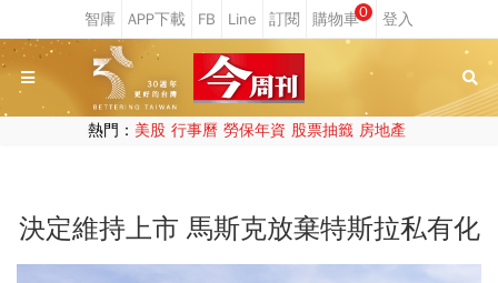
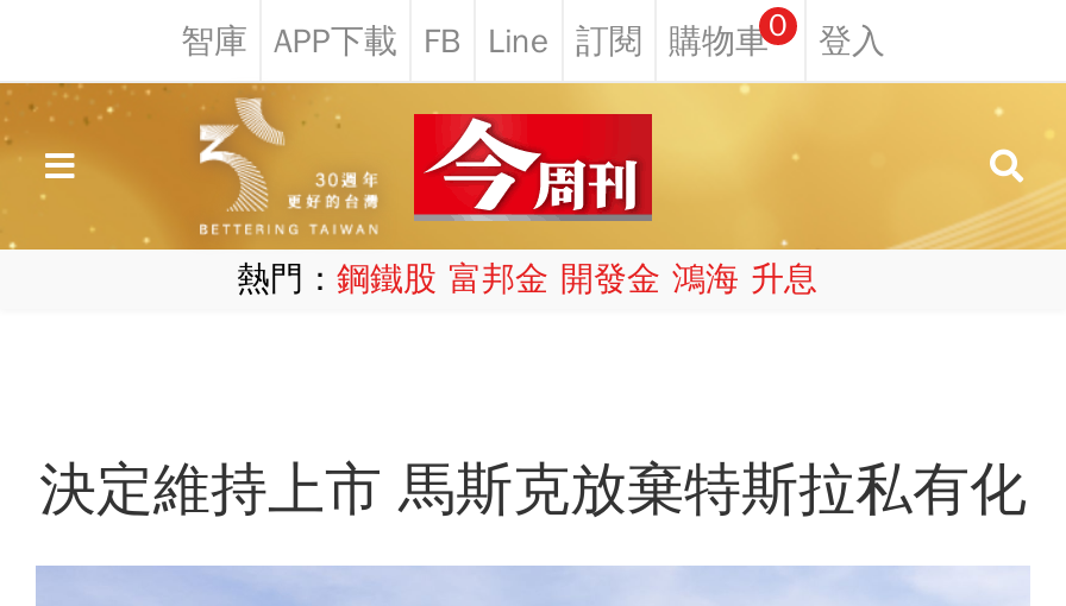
[87,121,405,140] 熱門：美股 行事曆 勞保年資 股票抽籤 房地產 -> [237,259,817,299] 熱門：鋼鐵股 富邦金 開發金 鴻海 升息

